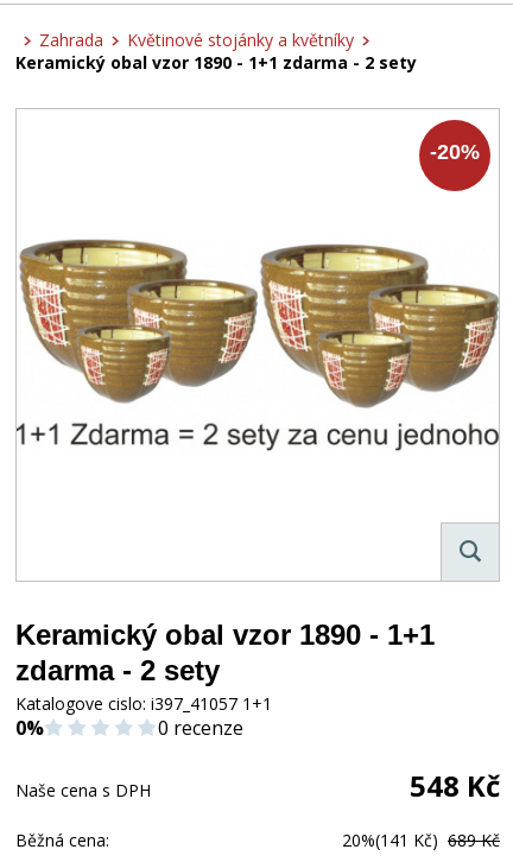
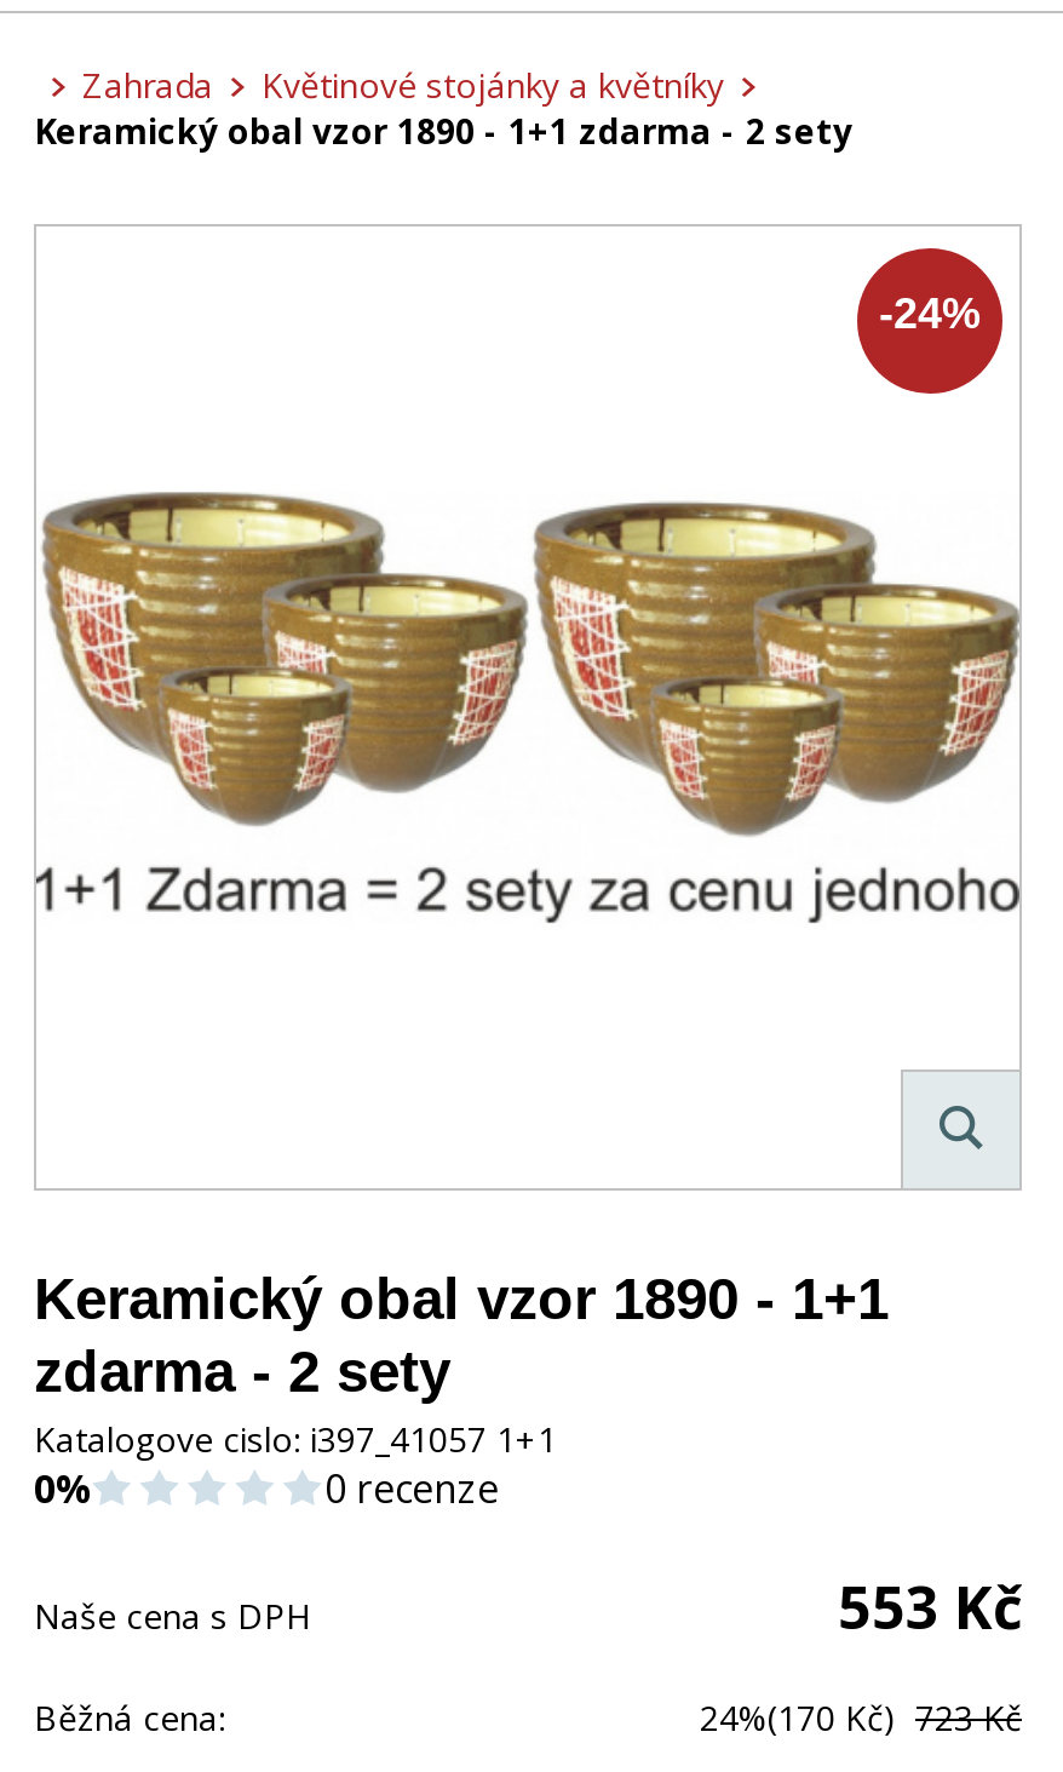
[430,140,480,164] -20% -> [879,289,981,338] -24%
[410,766,500,805] 548 Kč -> [838,1566,1022,1646] 553 Kč
[342,829,500,851] 20%(141 Kč) 689 Kč -> [700,1694,1022,1740] 24%(170 Kč) 723 Kč

